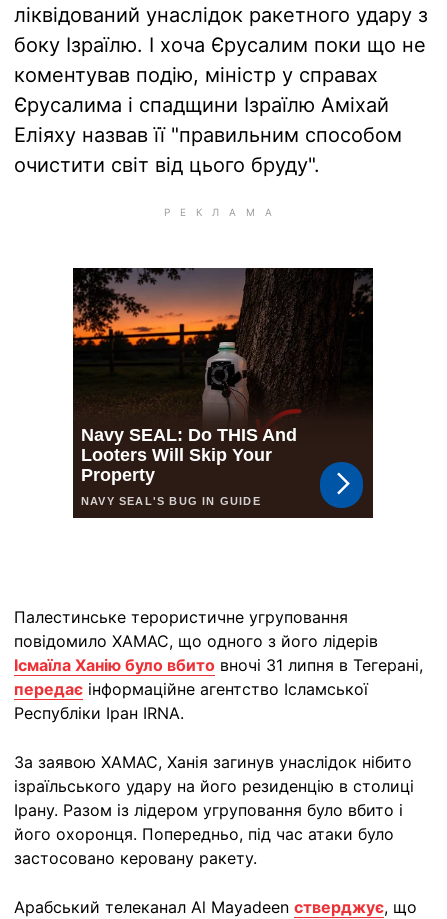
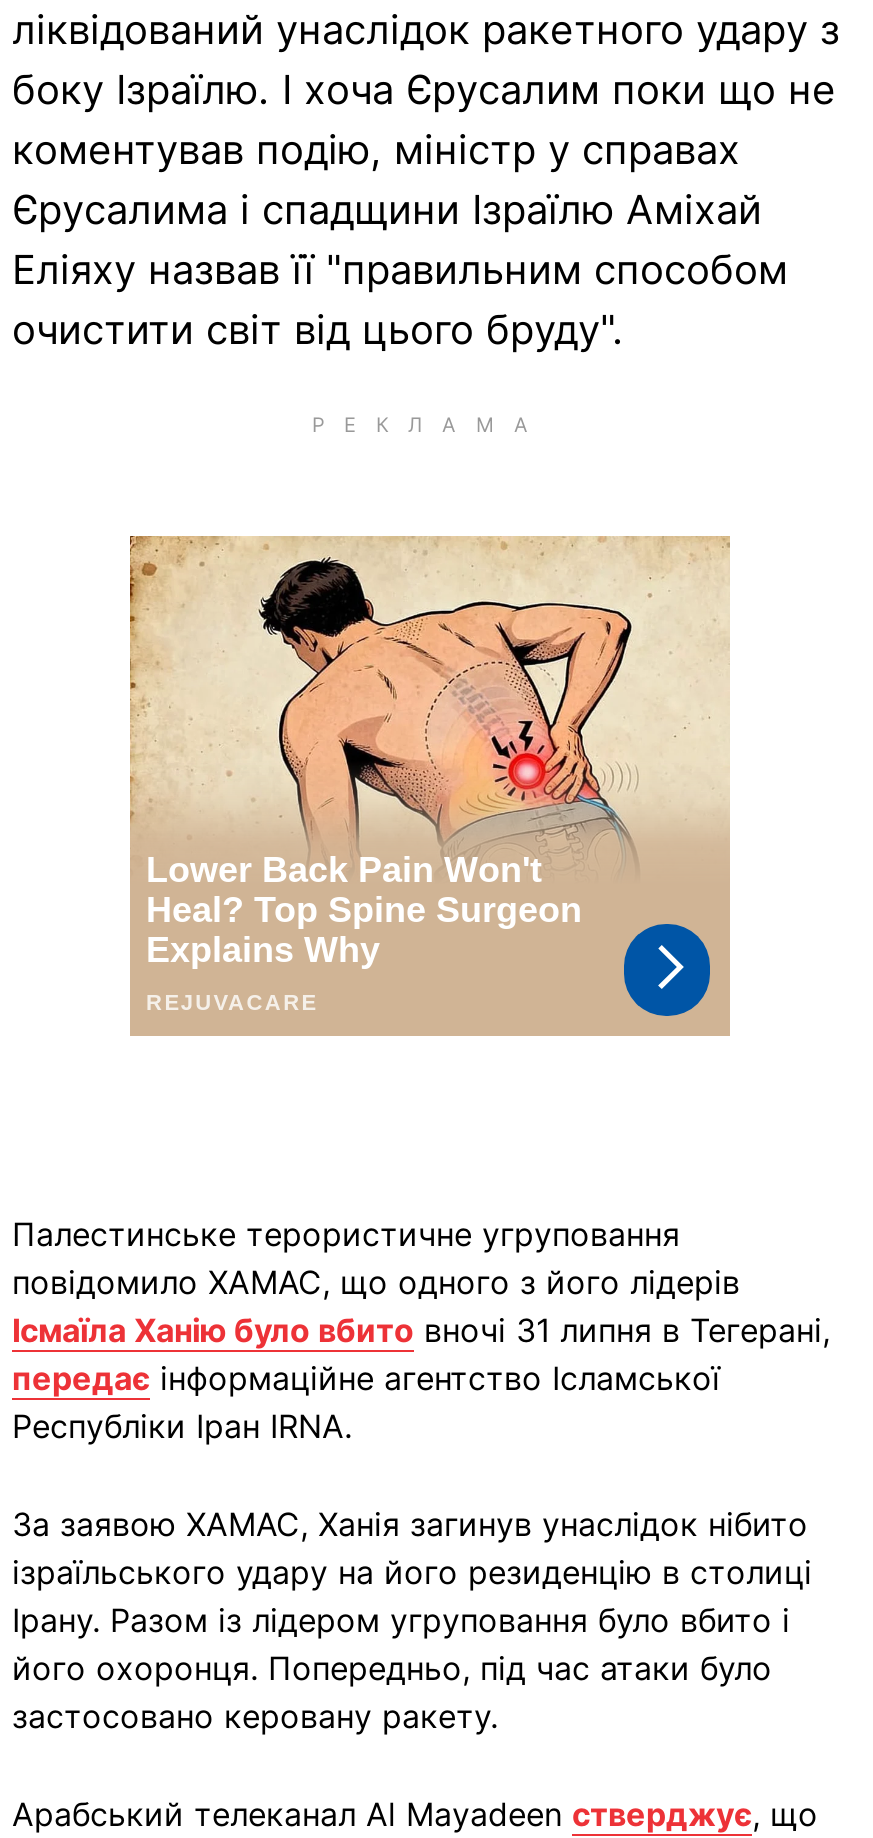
[72,267,374,518] [image] -> [128,534,730,1036] [image]

